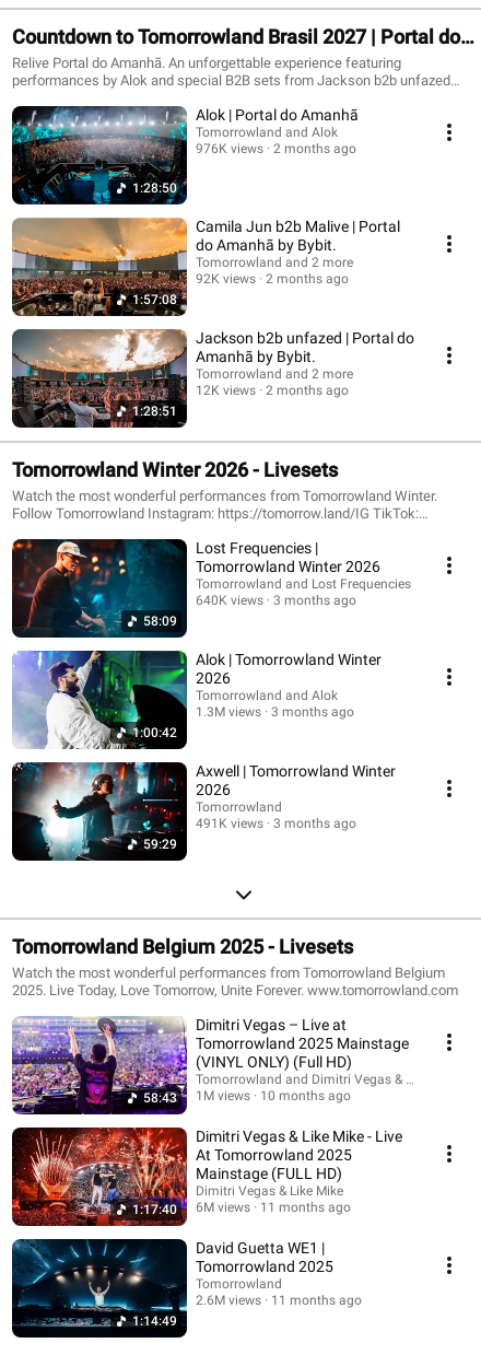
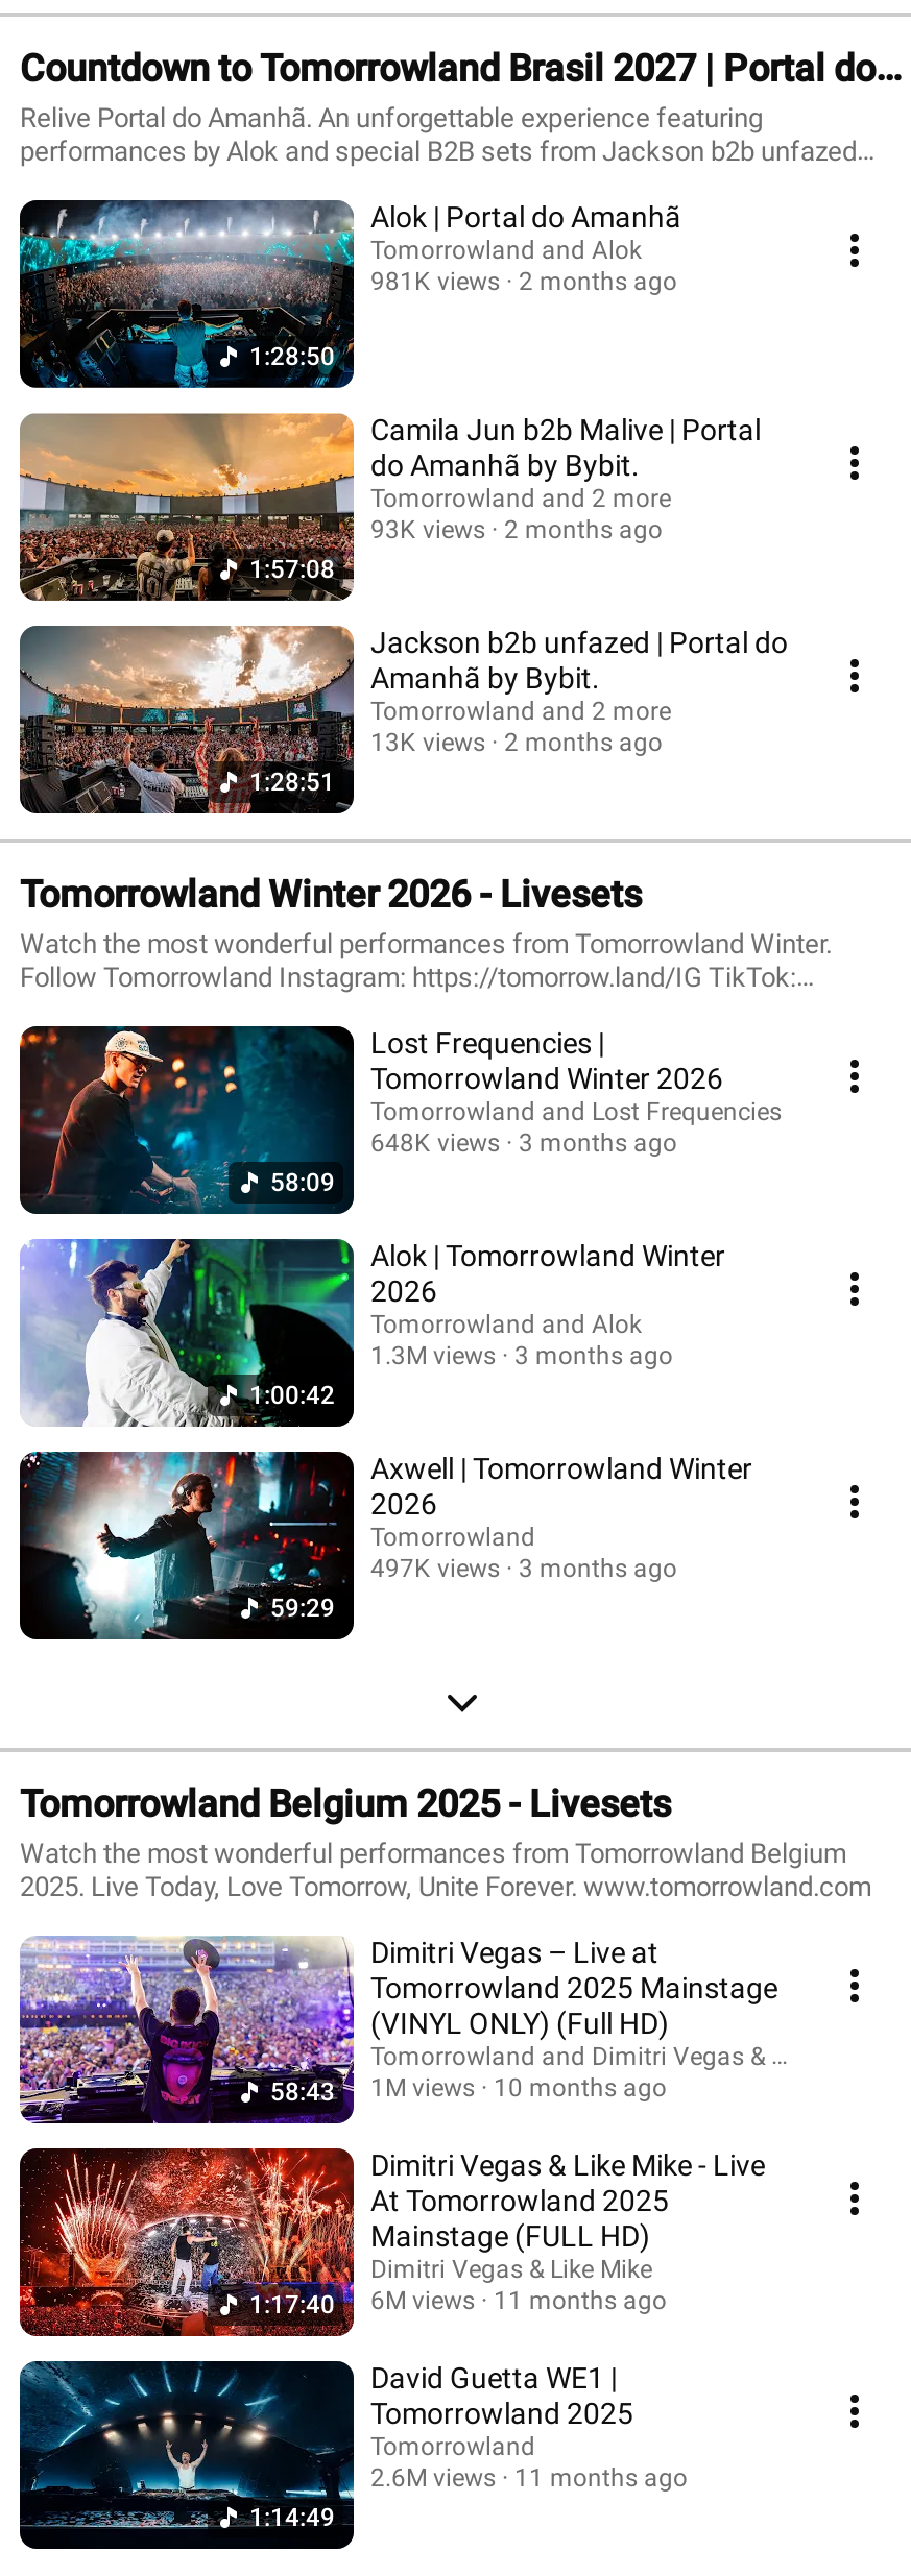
[196,141,356,156] 976K views 2 months ago -> [370,266,677,295] 981K views 2 months ago
[196,271,349,287] 92K views 2 months ago -> [370,514,663,543] 93K views 2 months ago
[196,383,349,398] 12K views 2 months ago -> [370,727,663,756] 13K views 2 months ago
[196,593,356,608] 640K views 3 months ago -> [370,1127,677,1157] 648K views 3 months ago
[196,816,356,831] 491K views 3 months ago -> [370,1553,677,1582] 497K views 3 months ago

